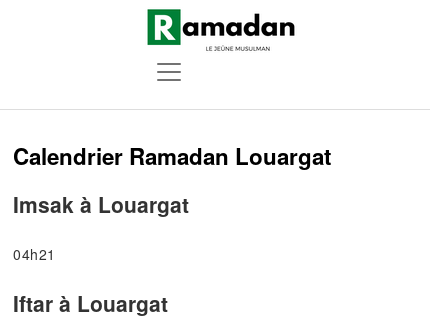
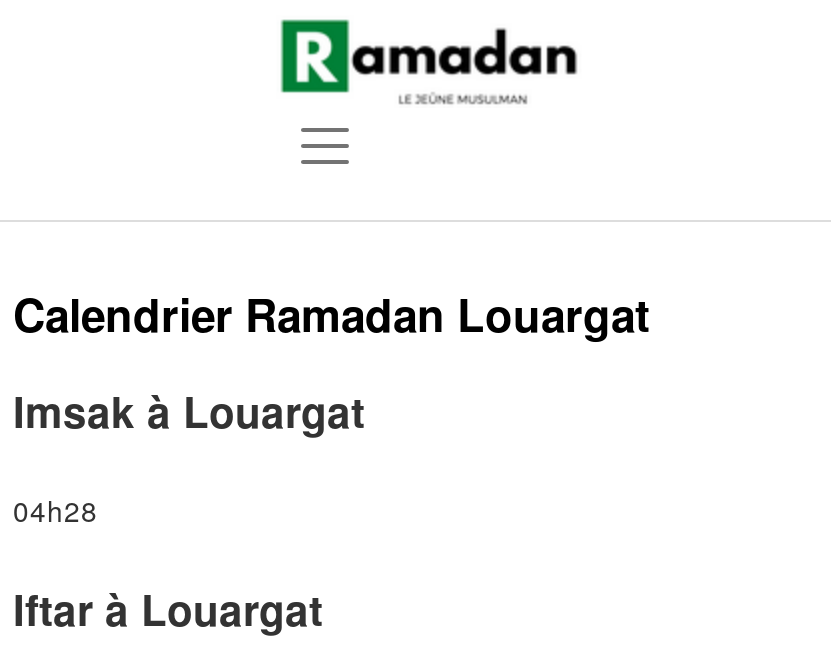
[13,244,55,264] 04h21 -> [13,490,98,530] 04h28

